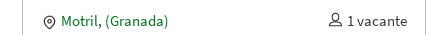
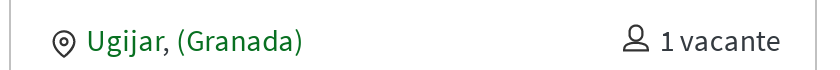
[61,11,169,30] Motril, (Granada) -> [86,21,304,59] Ugijar, (Granada)

